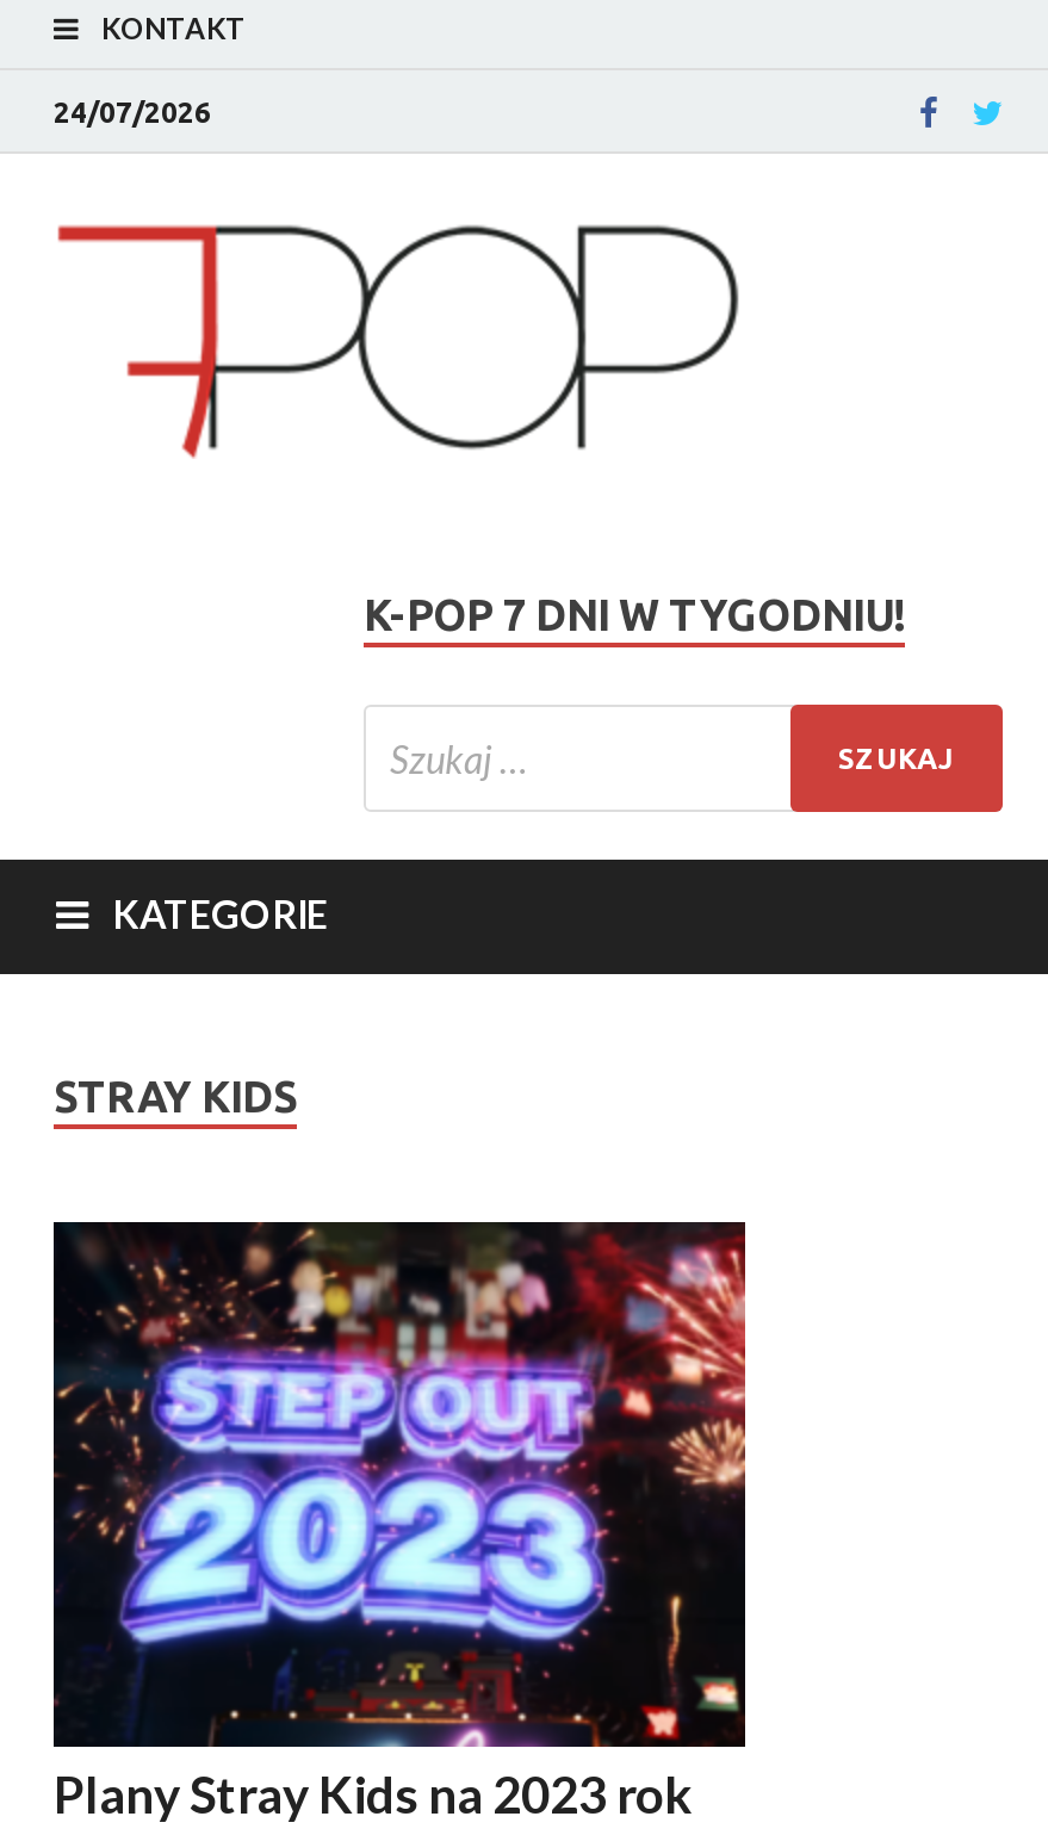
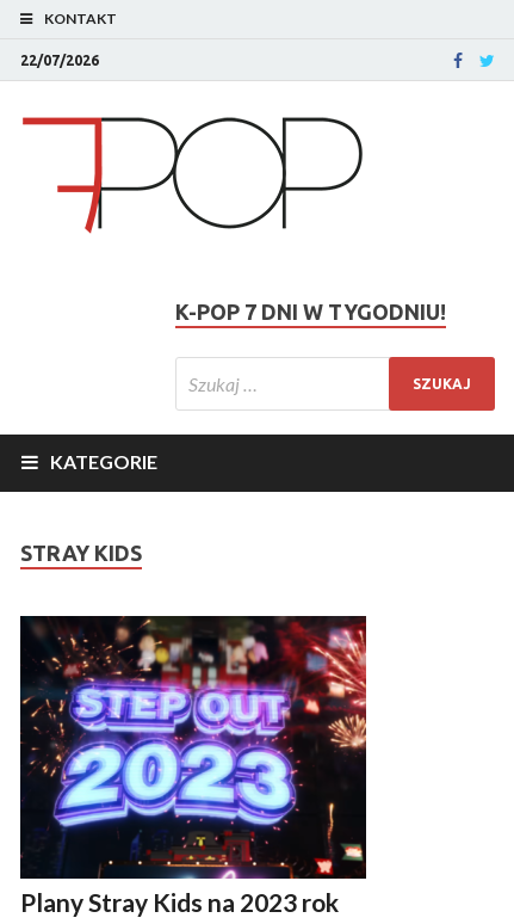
[54,95,211,126] 24/07/2026 -> [20,52,99,67] 22/07/2026

